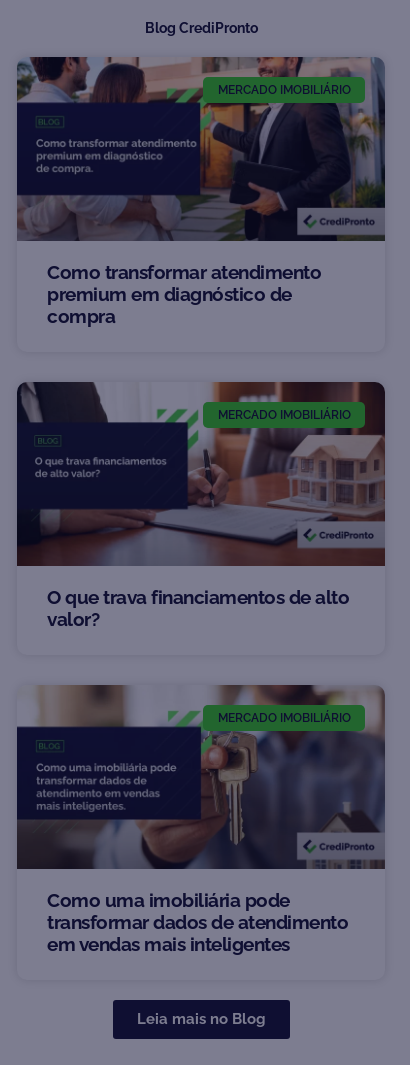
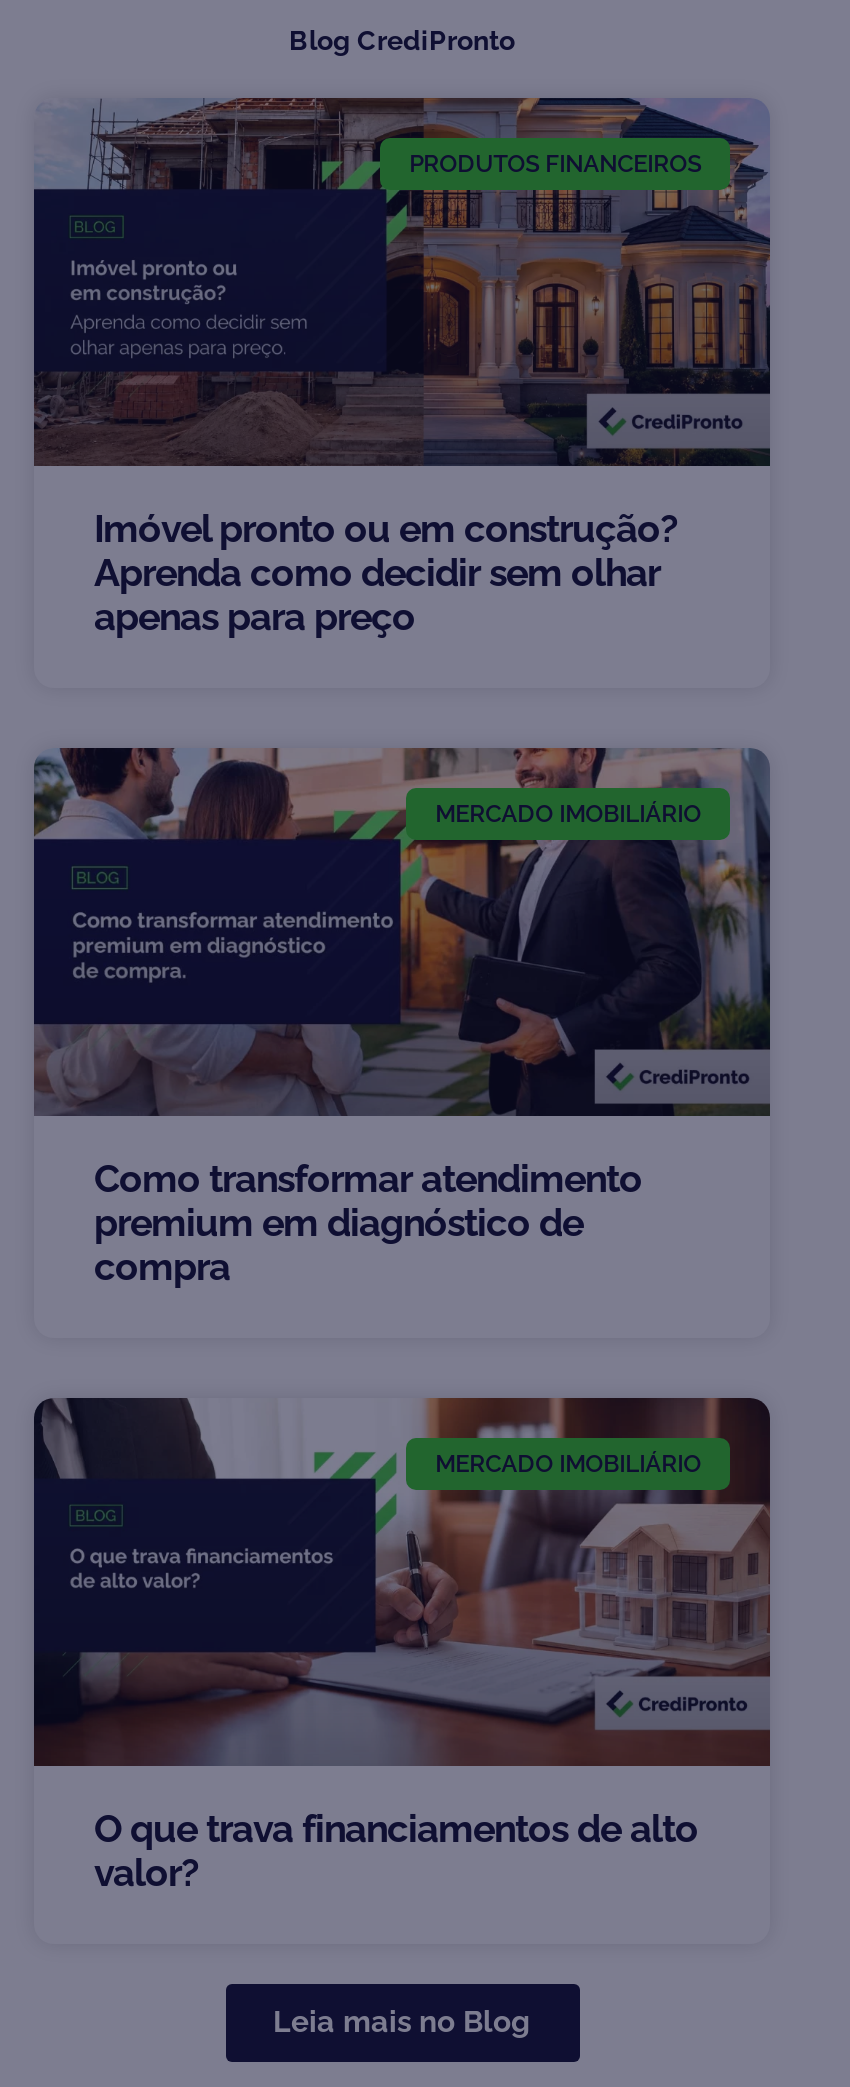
none -> [34,96,770,466] [image] | PRODUTOS FINANCEIROS
none -> [94,505,677,637] Imóvel pronto ou em construção? | Aprenda como decidir sem olhar | apenas para preço
moved [15,55,386,629] -> [30,744,772,1893]: [image] | MERCADO IMOBILIÁRIO | Como transformar atendimento | premium em diagnóstico de | compra | MERCADO IMOBILIÁRIO | O que trava financiamentos de alto | valor?
[17,684,386,870] [image] | MERCADO IMOBILIÁRIO -> none
[47,888,348,954] Como uma imobiliária pode | transformar dados de atendimento | em vendas mais inteligentes -> none

